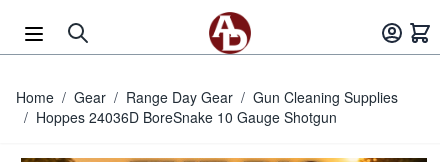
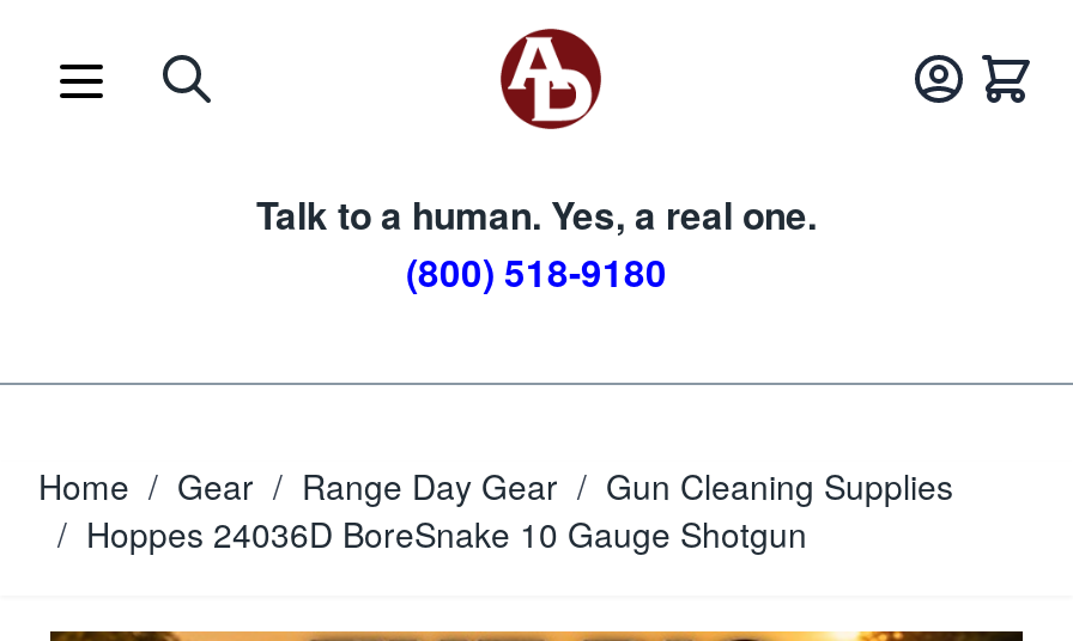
none -> [256,189,817,299] Talk to a human. Yes, a real one. | (800) 518-9180

